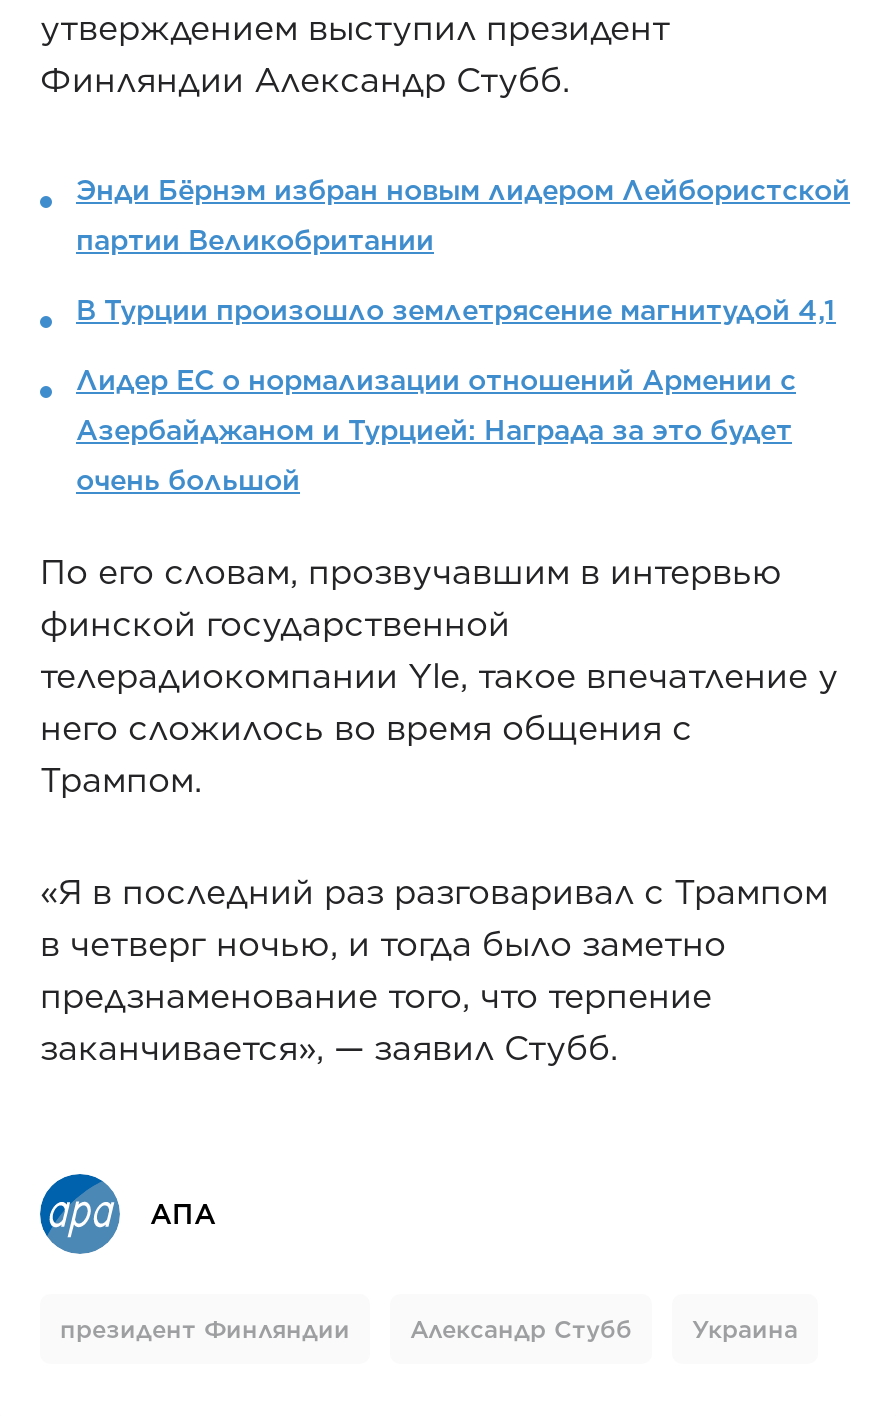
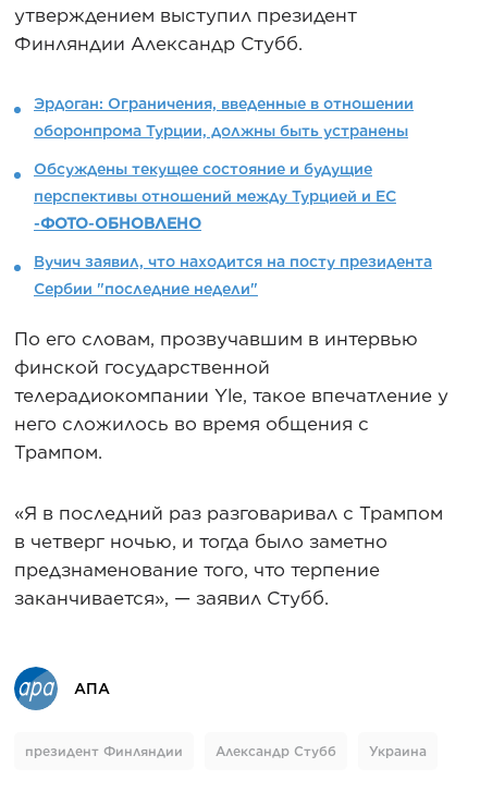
[76,174,850,496] Энди Бёрнэм избран новым лидером Лейбористской | партии Великобритании | В Турции произошло землетрясение магнитудой 4,1 | Лидер ЕС о нормализации отношений Армении с | Азербайджаном и Турцией: Награда за это будет | очень большой -> [34,95,432,298] Эрдоган: Ограничения, введенные в отношении | оборонпрома Турции, должны быть устранены | Обсуждены текущее состояние и будущие | перспективы отношений между Турцией и ЕС | -ФОТО-ОБНОВЛЕНО | Вучич заявил, что находится на посту президента | Сербии "последние недели"

